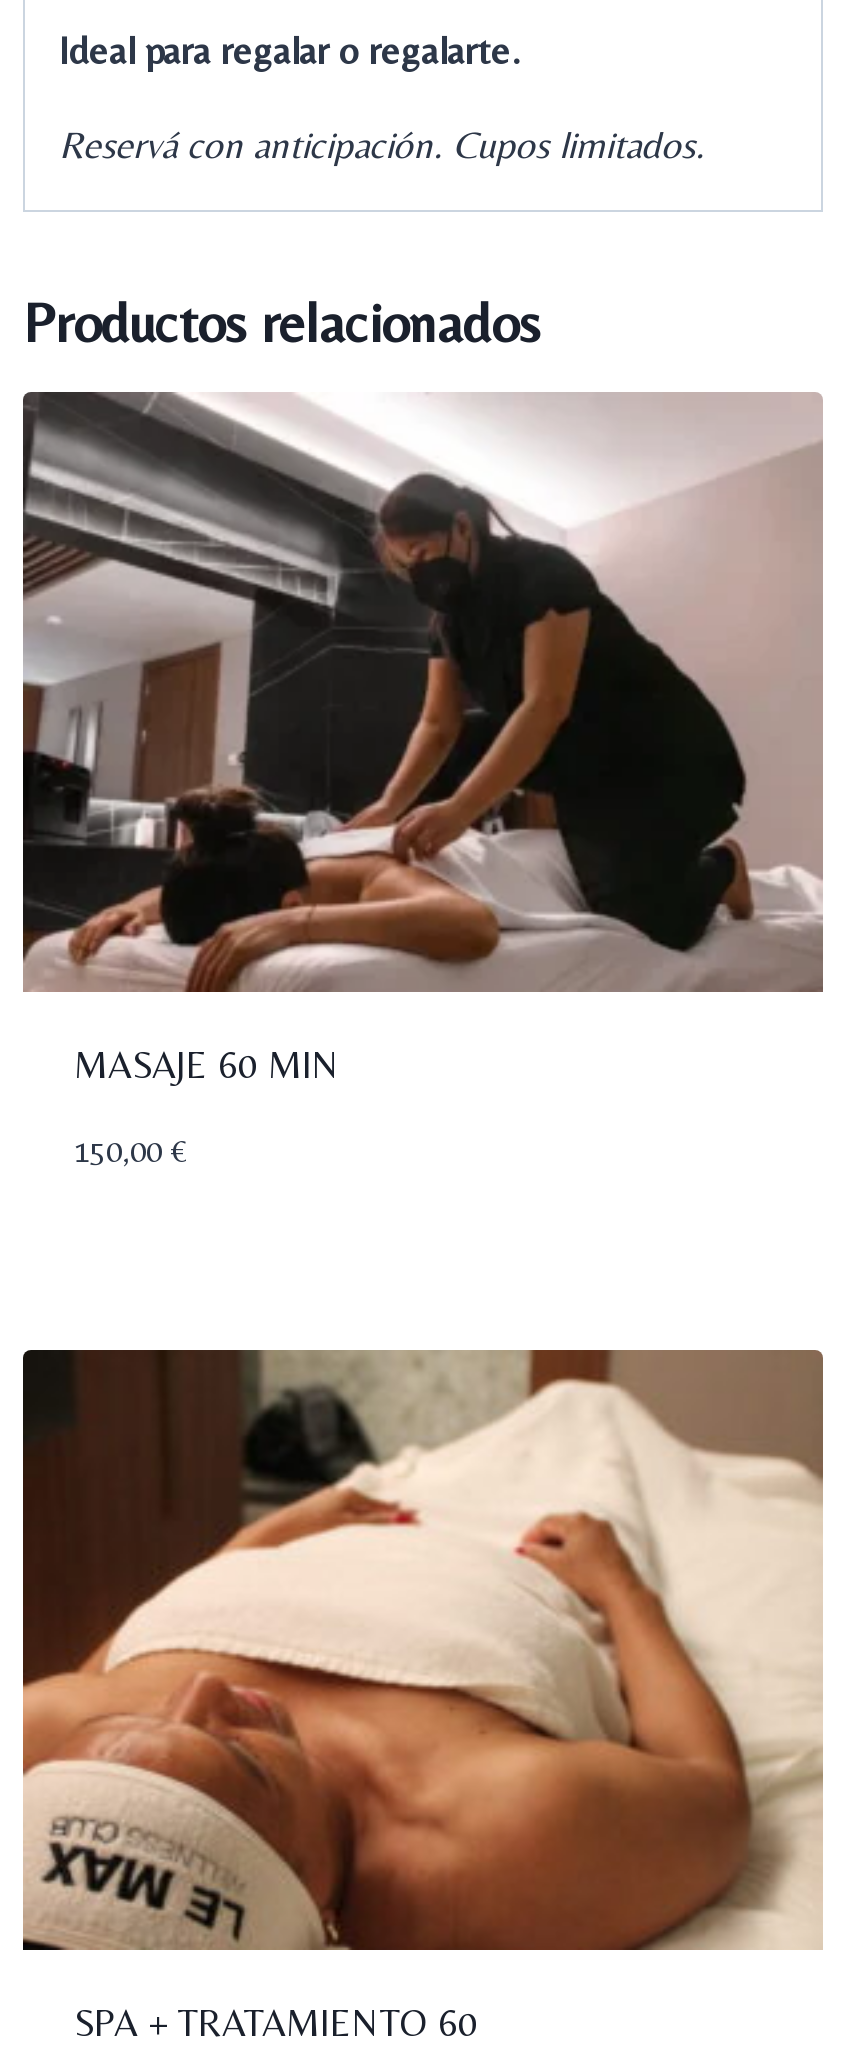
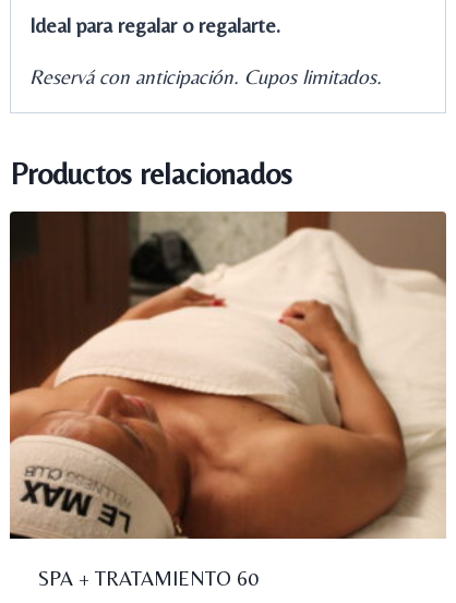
[21,392,823,1170] [image] | MASAJE 60 MIN | 150,00 € -> none

